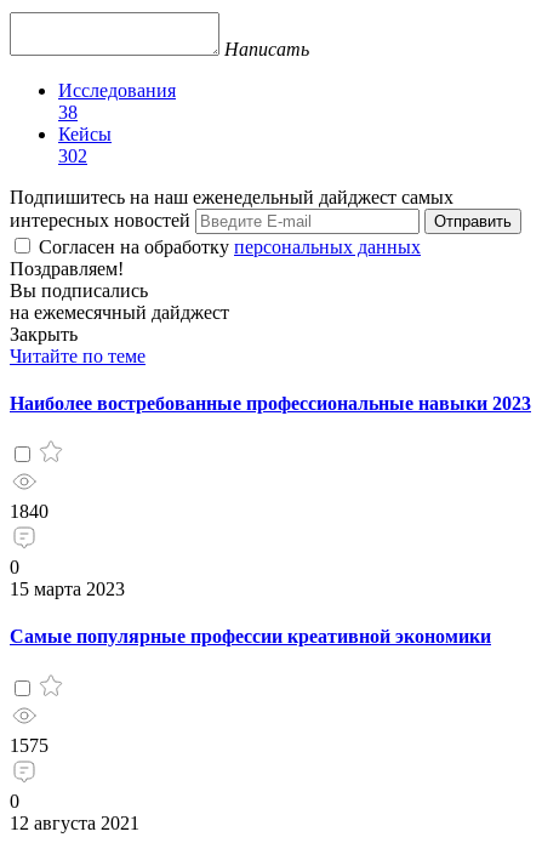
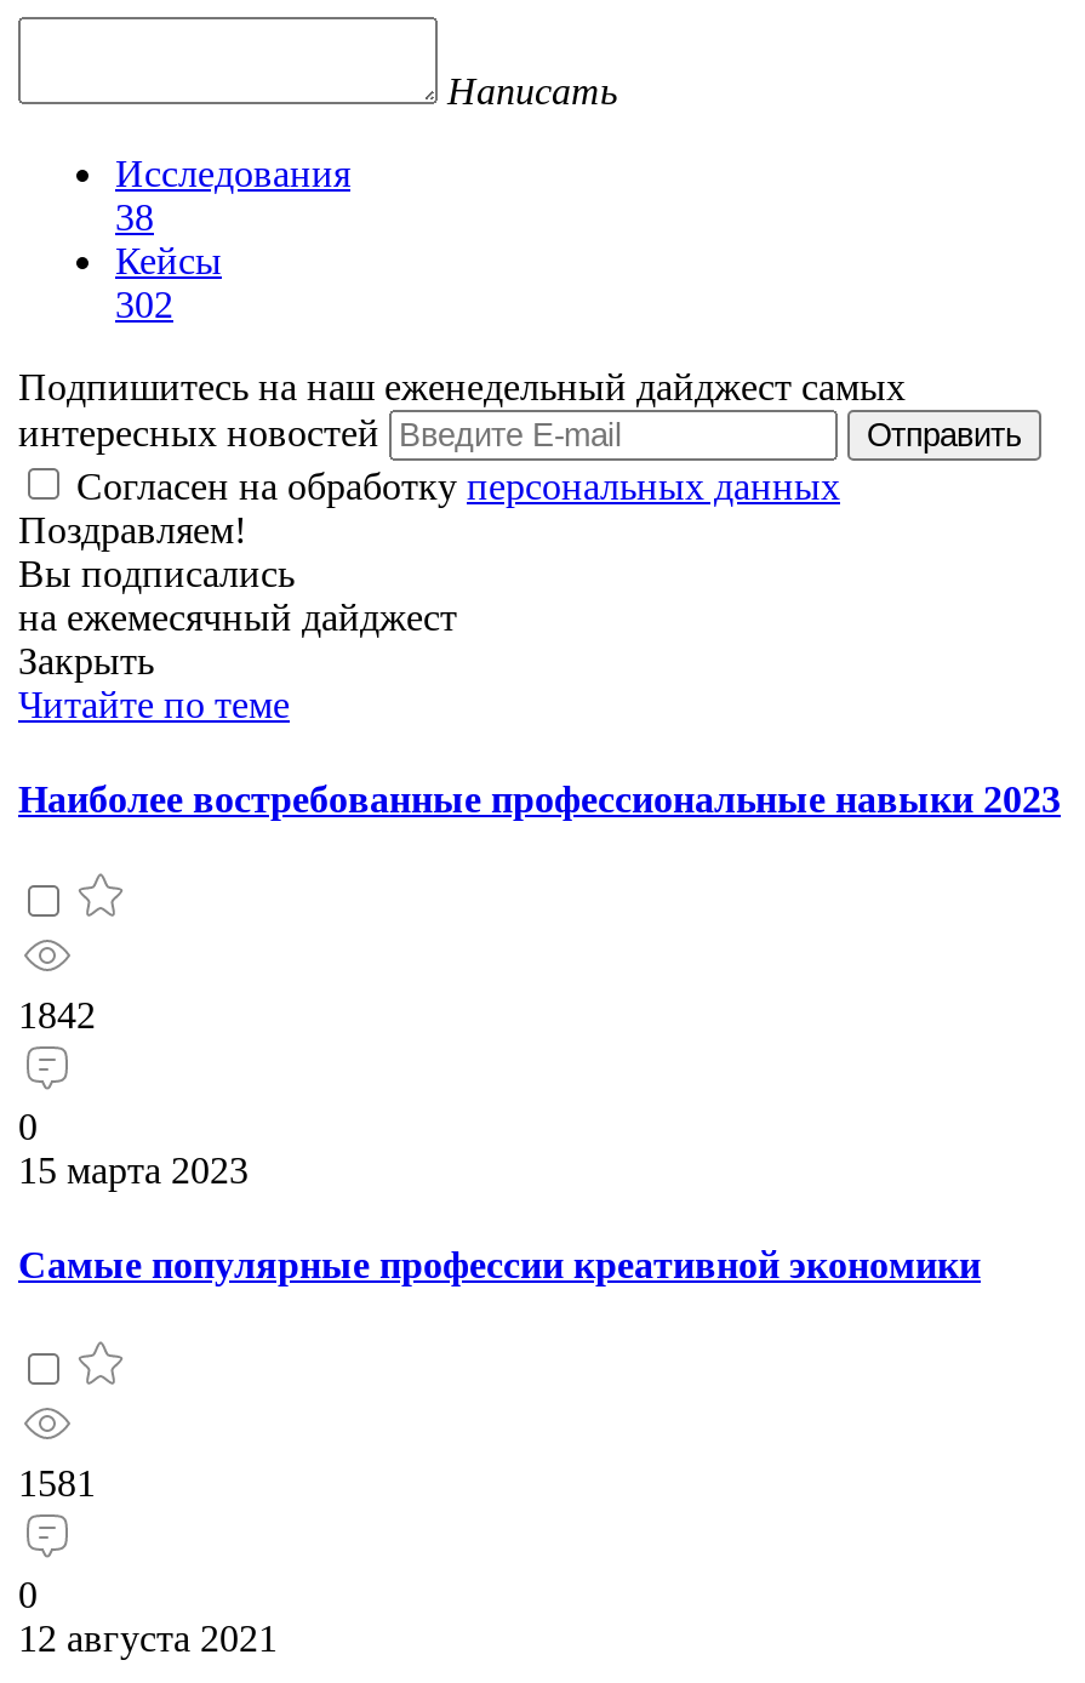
[10,501,49,522] 1840 -> [18,995,96,1036] 1842
[10,735,49,755] 1575 -> [18,1462,96,1503] 1581

